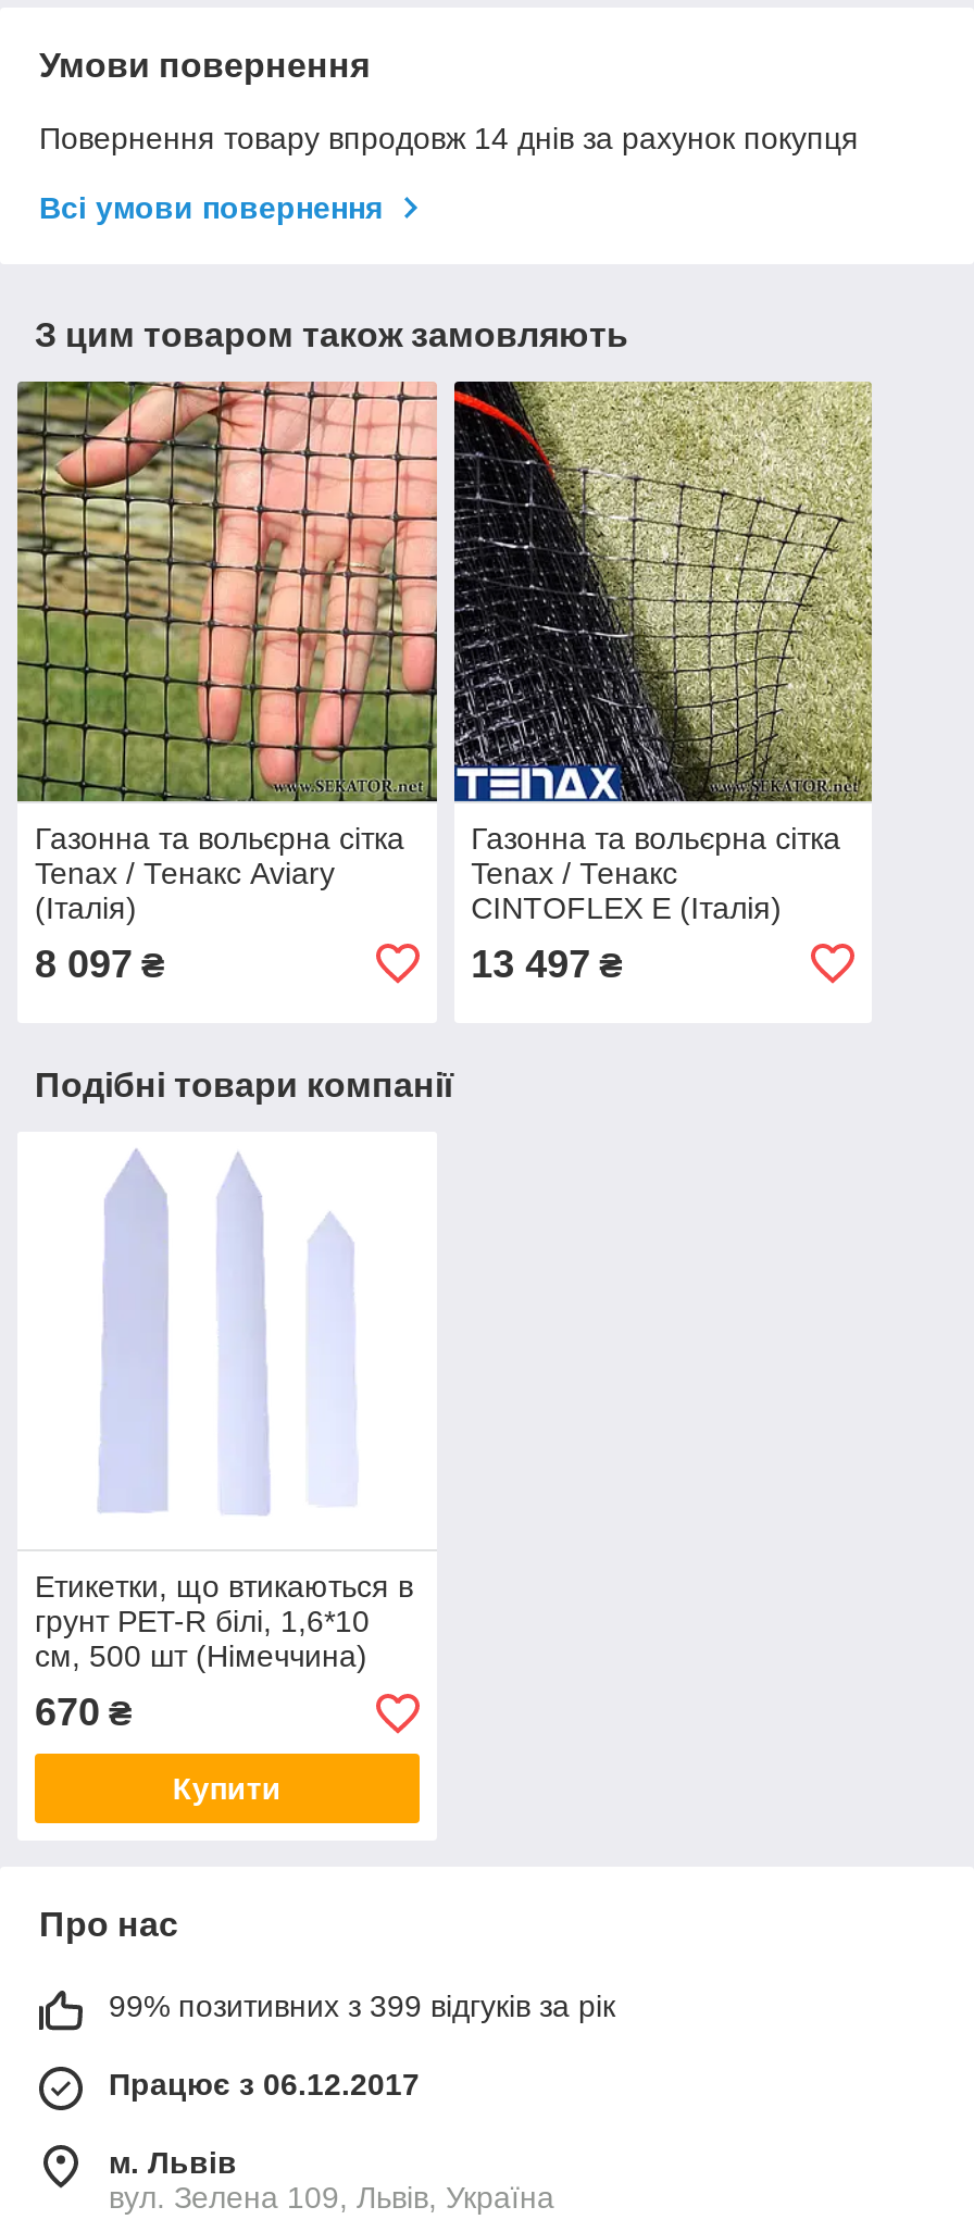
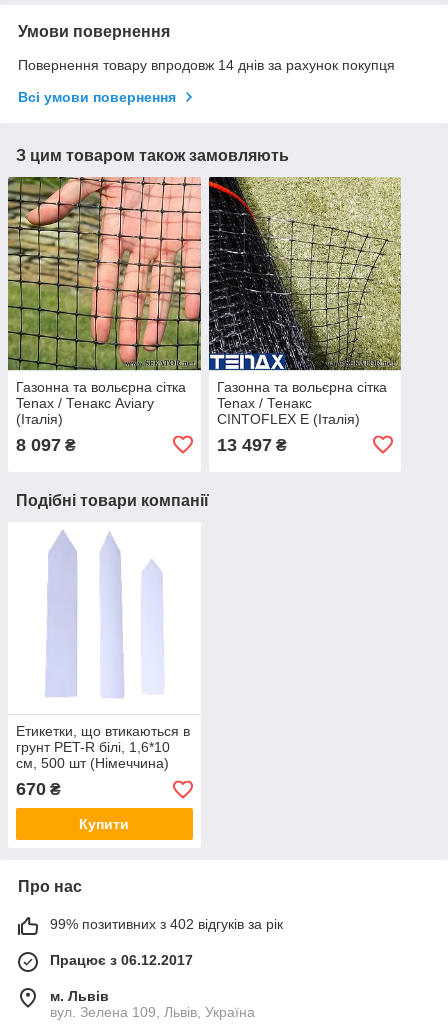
[109,1990,615,2024] 99% позитивних з 399 відгуків за рік -> [50,916,283,932] 99% позитивних з 402 відгуків за рік

